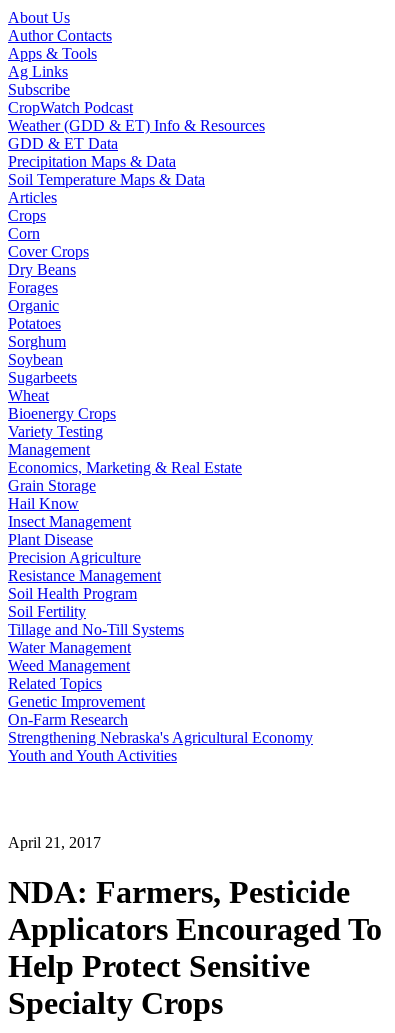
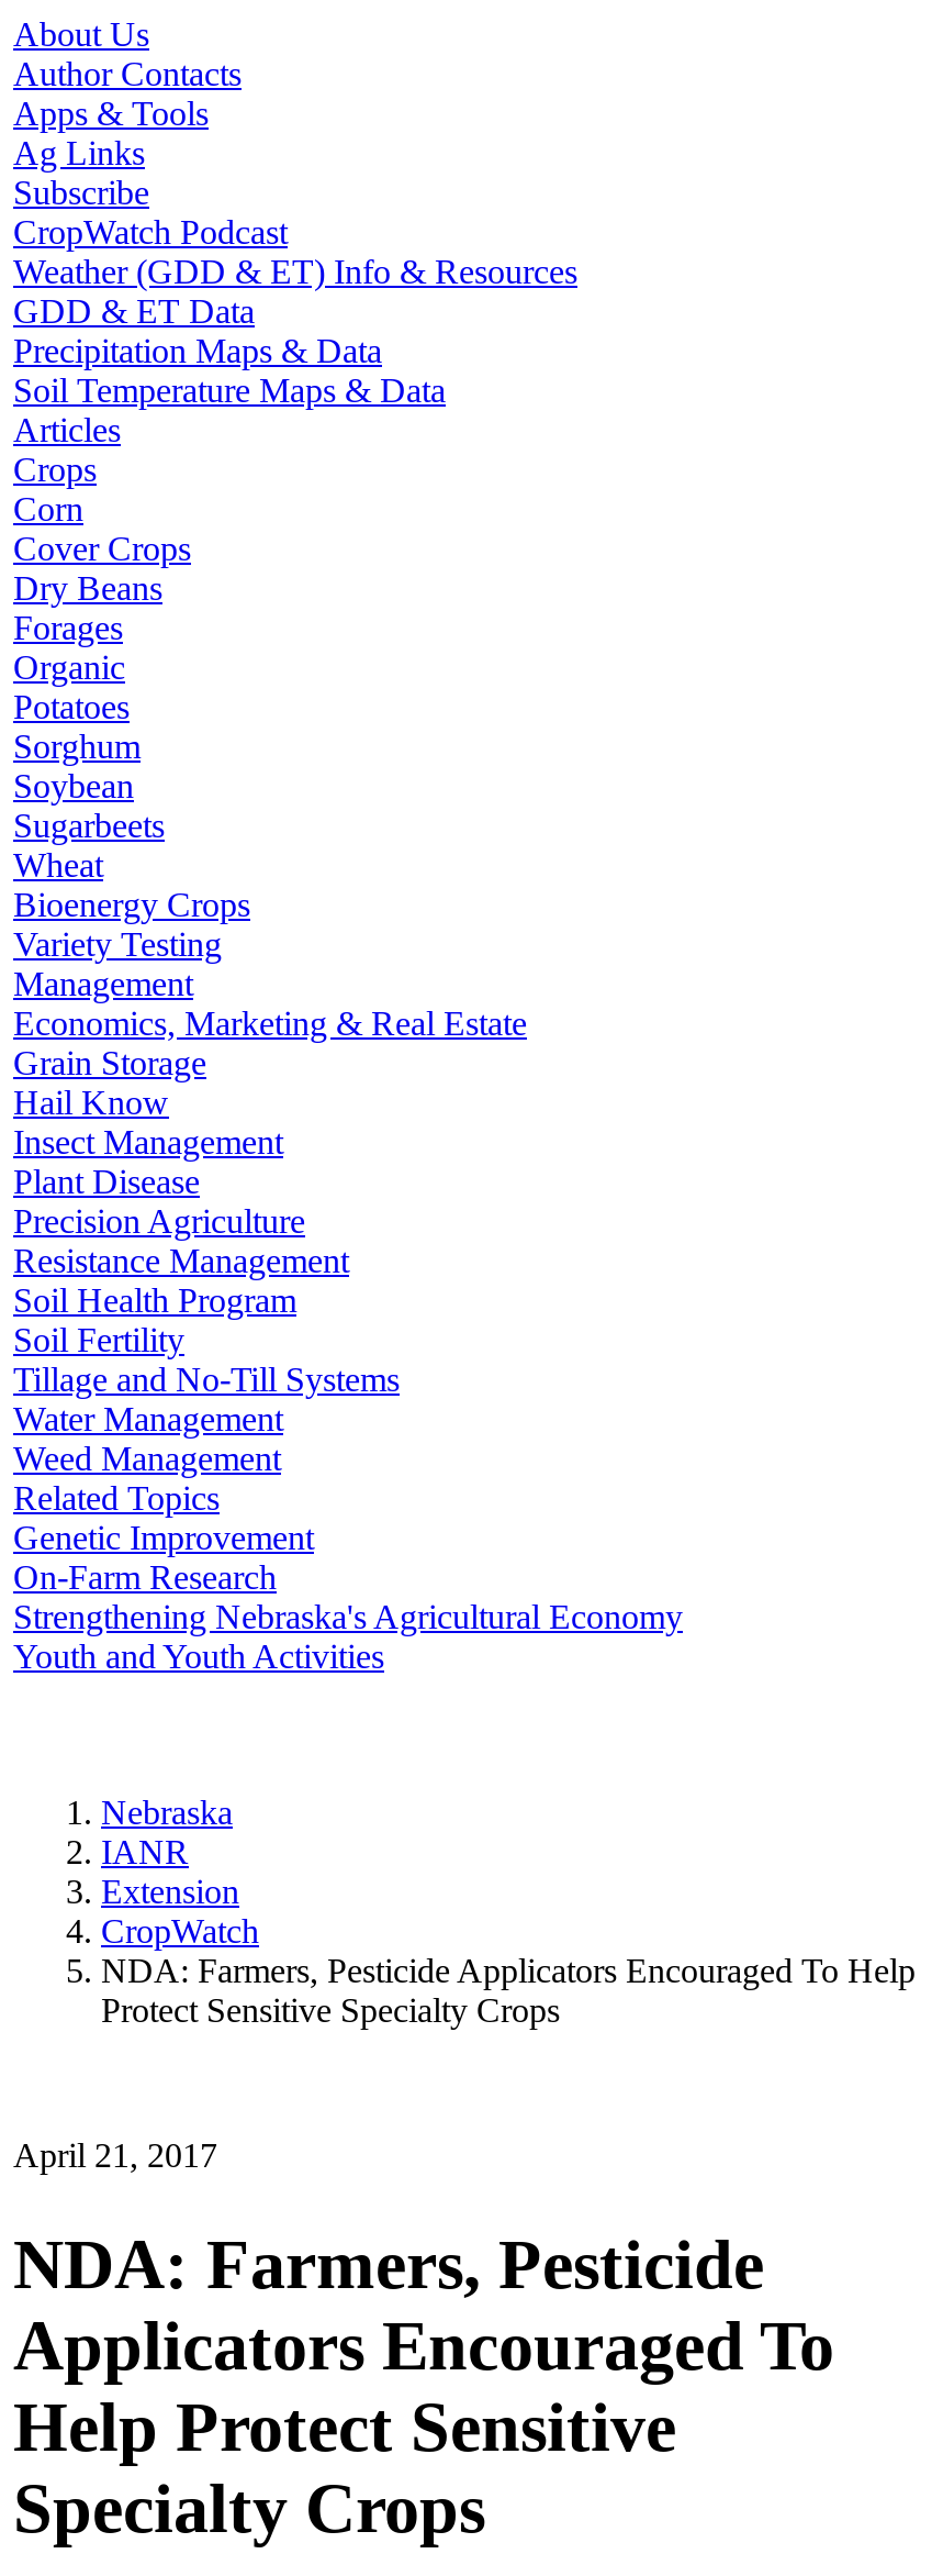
none -> [101,1794,916,2029] Nebraska | IANR | Extension | CropWatch | NDA: Farmers, Pesticide Applicators Encouraged To Help | Protect Sensitive Specialty Crops

